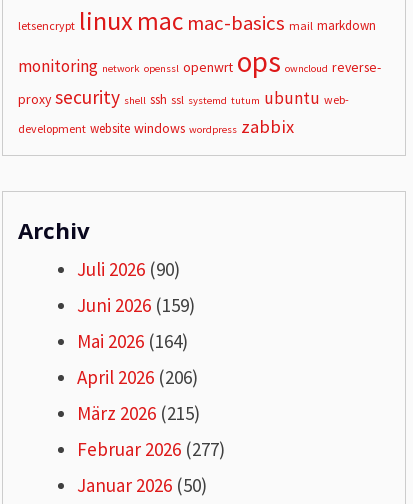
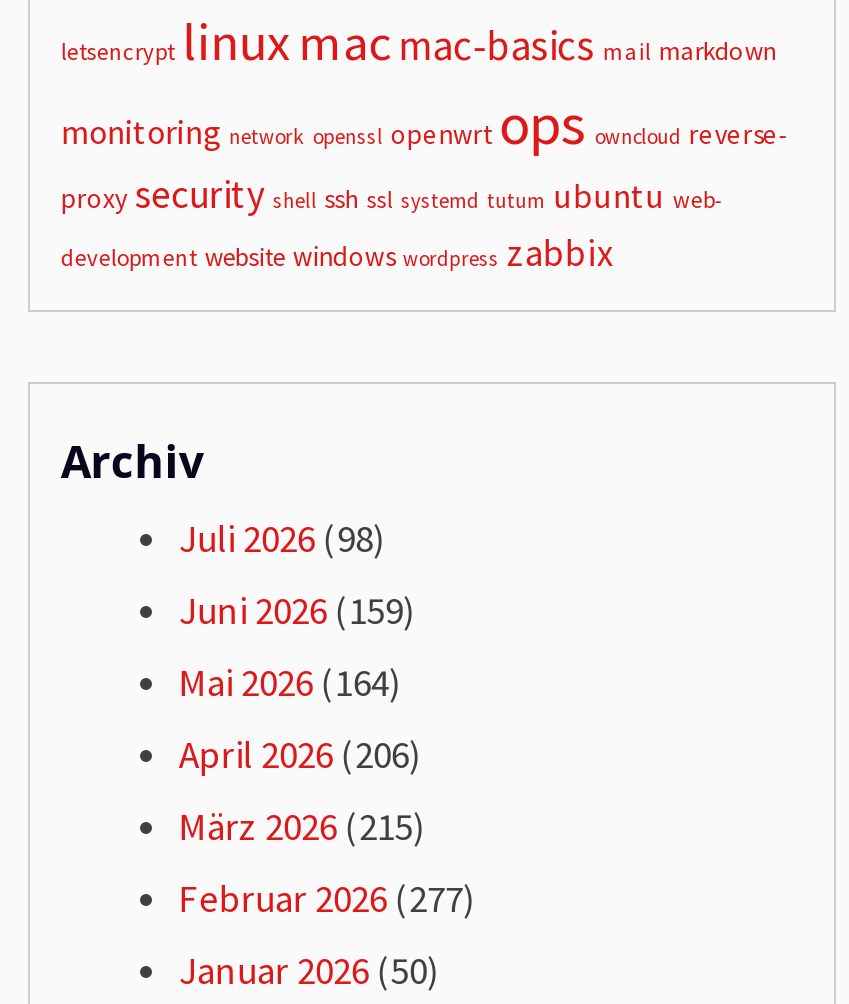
[77,257,180,281] Juli 2026 (90) -> [179,515,385,563] Juli 2026 (98)

